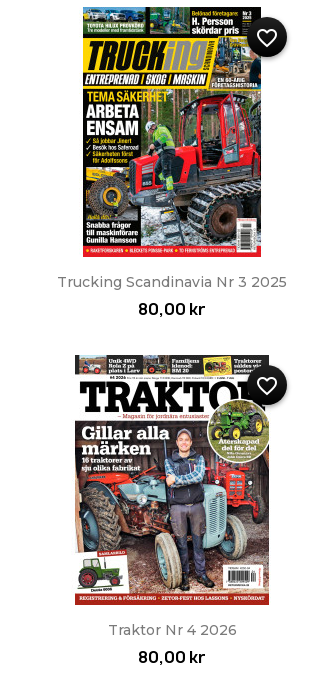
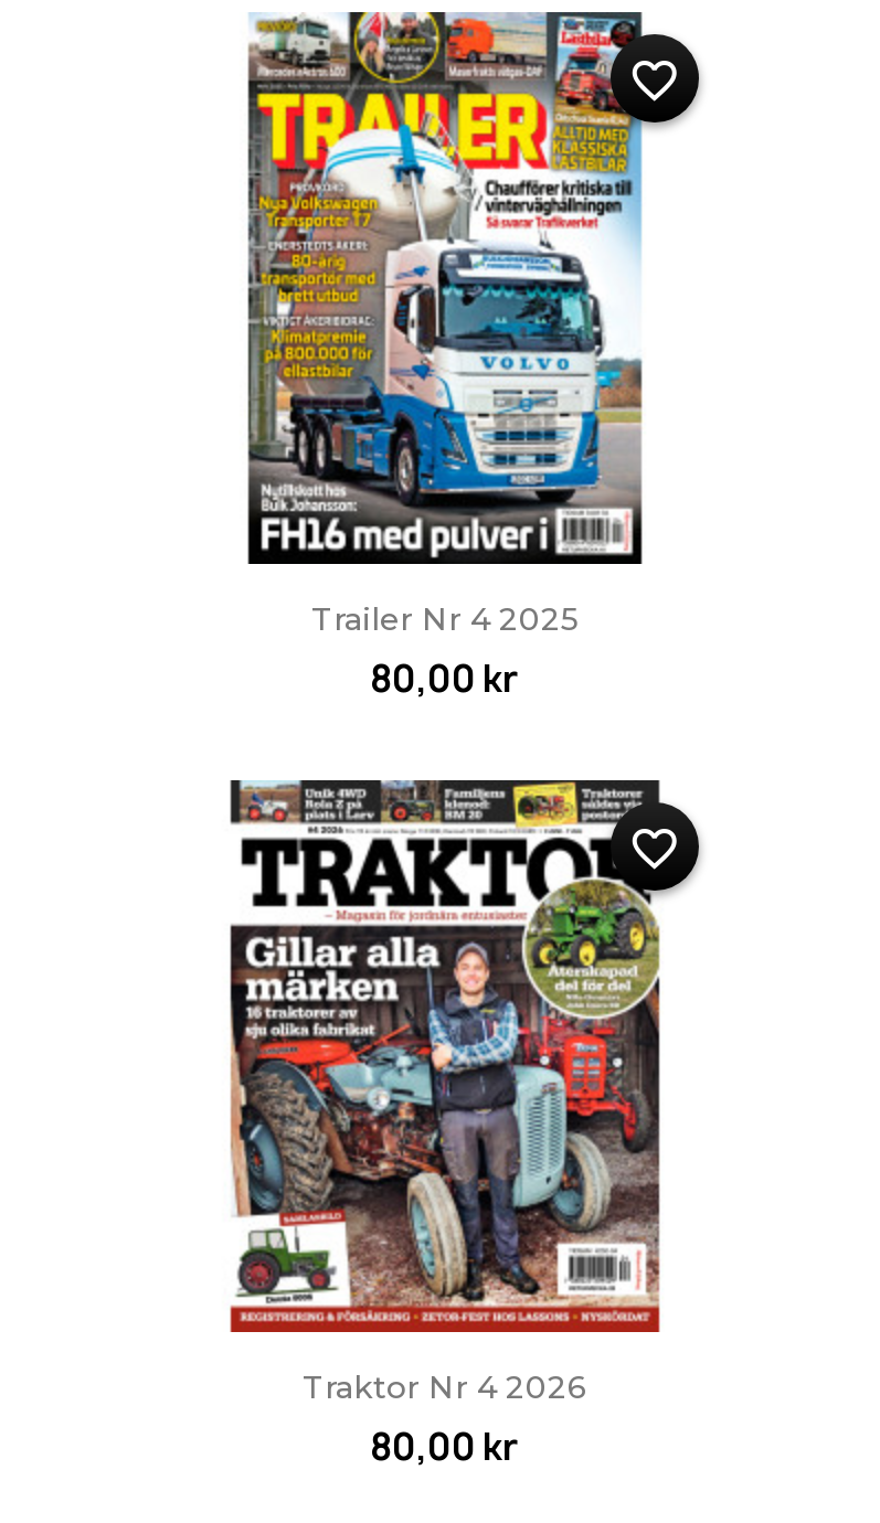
[57,6,287,291] [image] | Trucking Scandinavia Nr 3 2025 -> [246,10,644,639] [image] | Trailer Nr 4 2025

